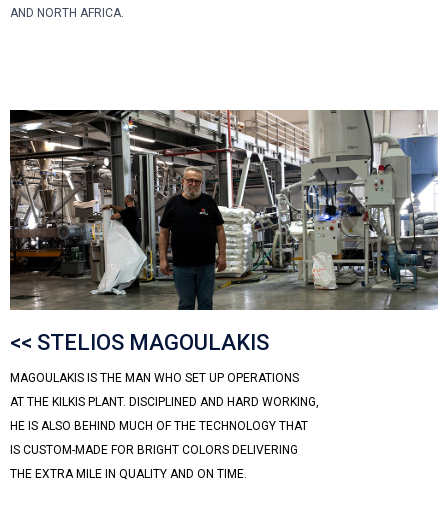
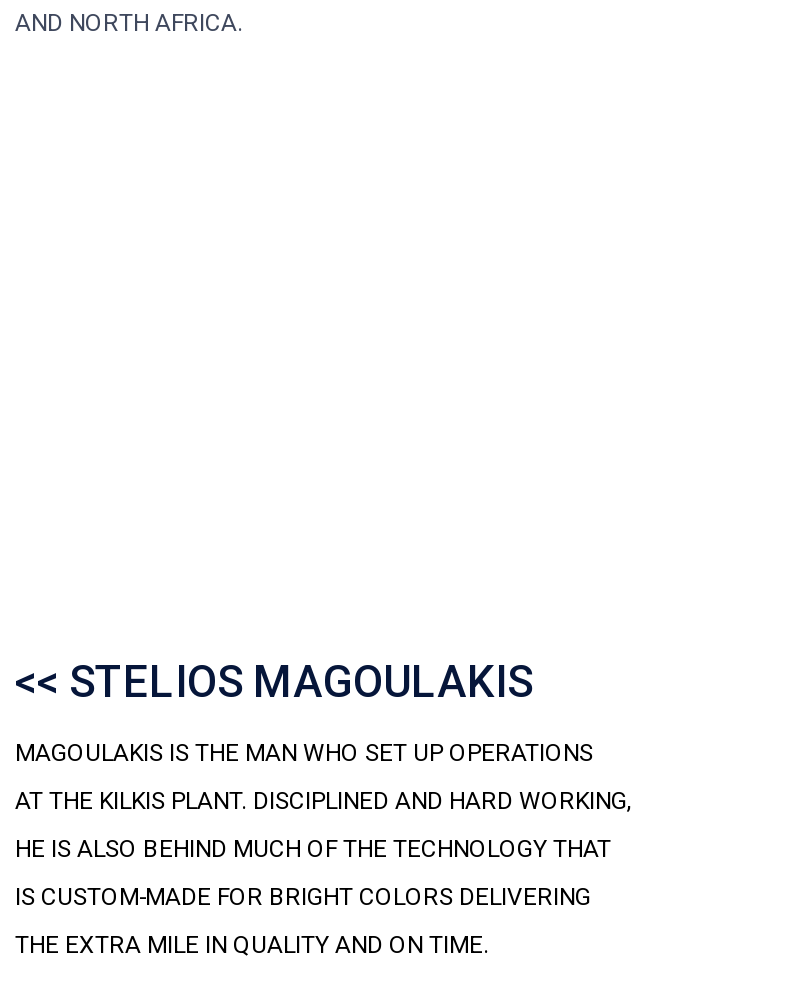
[9,109,439,311] [image] -> none

